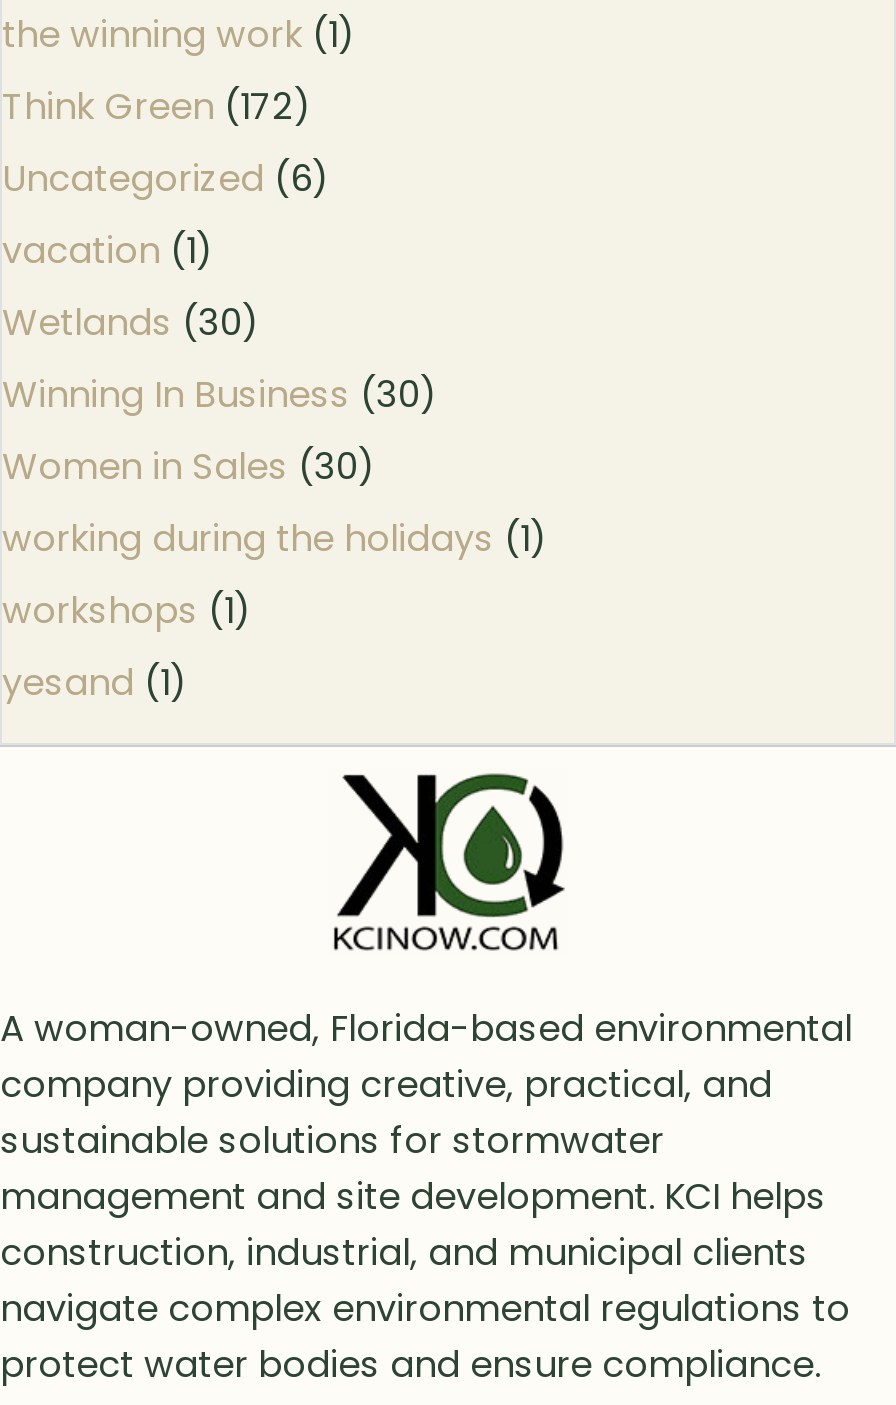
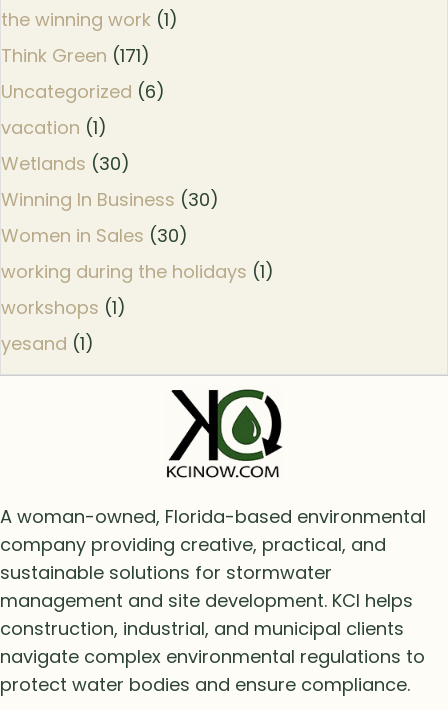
[2,81,312,131] Think Green (172) -> [1,43,150,68] Think Green (171)

